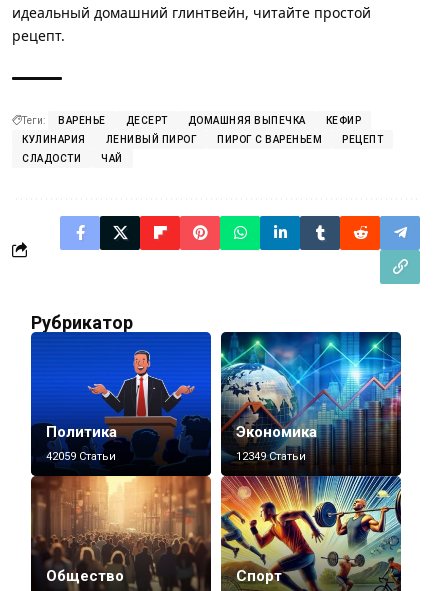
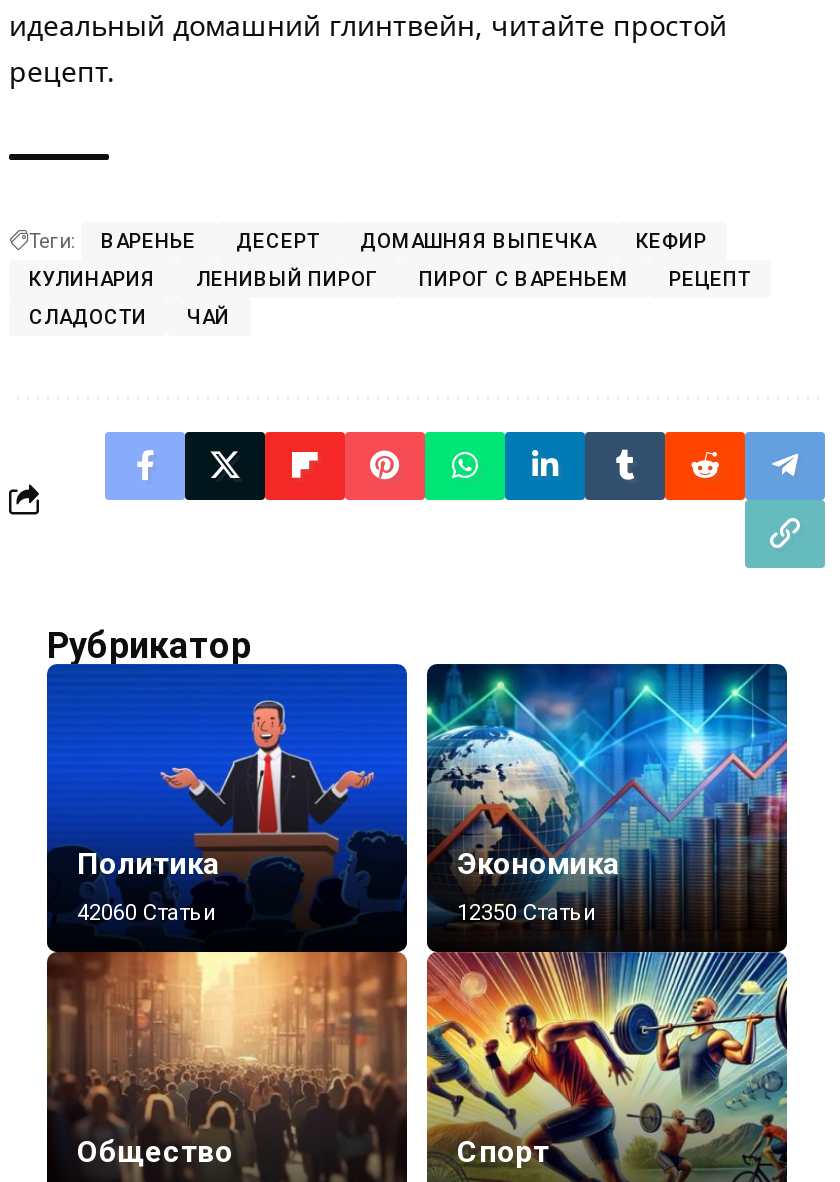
[46,450,116,463] 42059 Статьи -> [77,899,217,925] 42060 Статьи
[236,450,306,463] 12349 Статьи -> [457,899,597,925] 12350 Статьи

